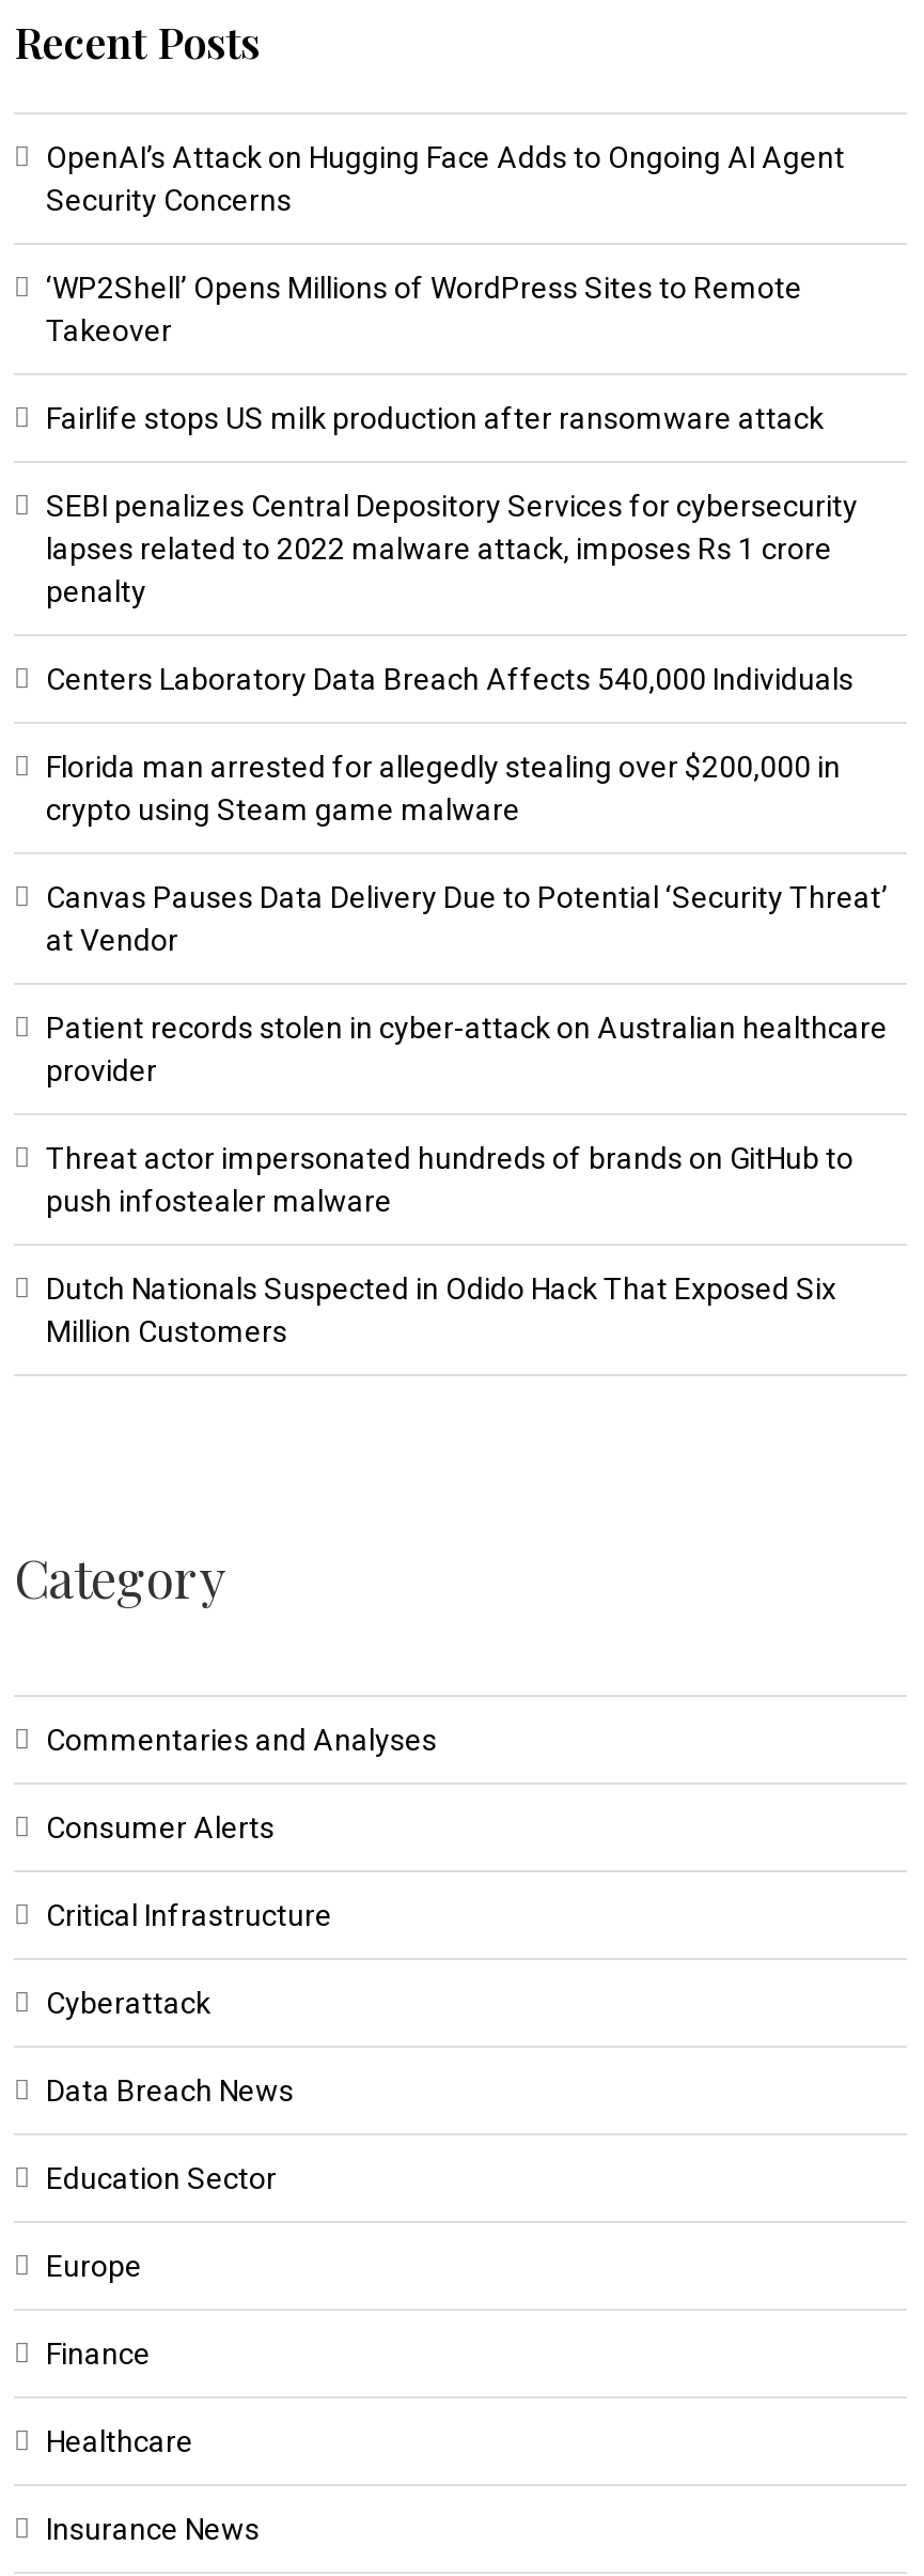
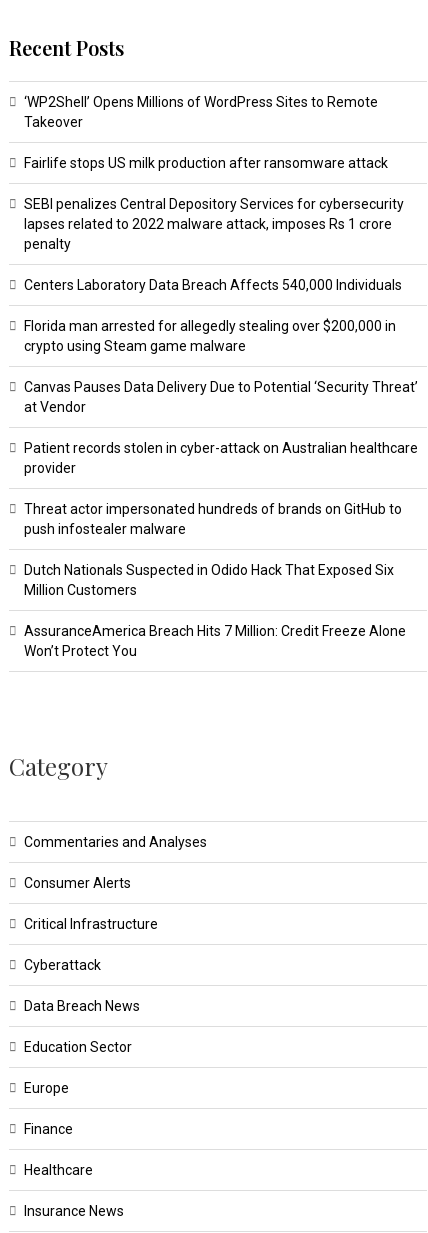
[46,141,845,218] OpenAI’s Attack on Hugging Face Adds to Ongoing AI Agent | Security Concerns -> none
moved [46,271,888,1349] -> [24,94,418,598]: ‘WP2Shell’ Opens Millions of WordPress Sites to Remote | Takeover | Fairlife stops US milk production after ransomware attack | ... | Dutch Nationals Suspected in Odido Hack That Exposed Six | Million Customers
none -> [24,623,406,659] AssuranceAmerica Breach Hits 7 Million: Credit Freeze Alone | Won’t Protect You

